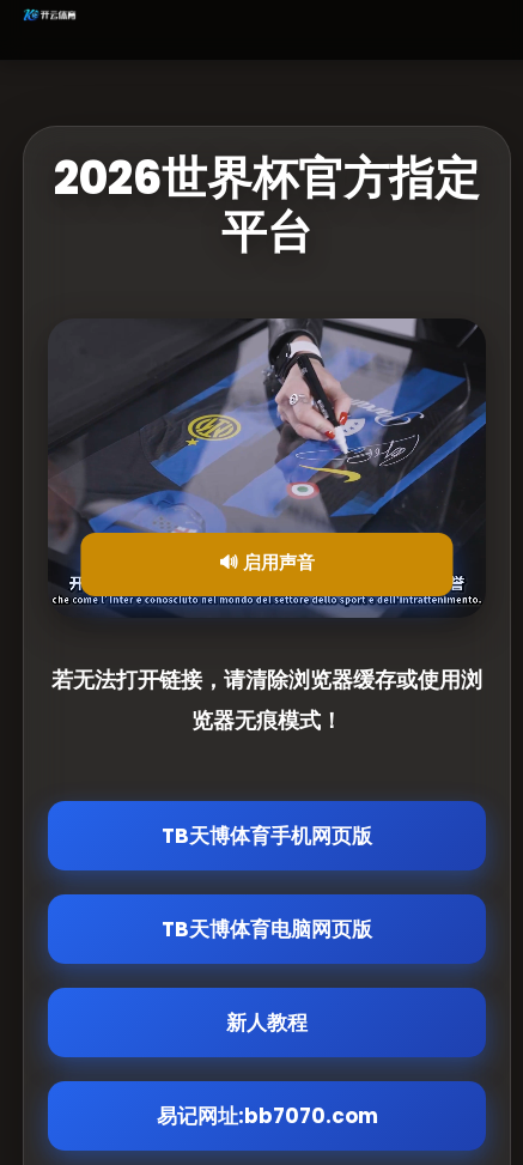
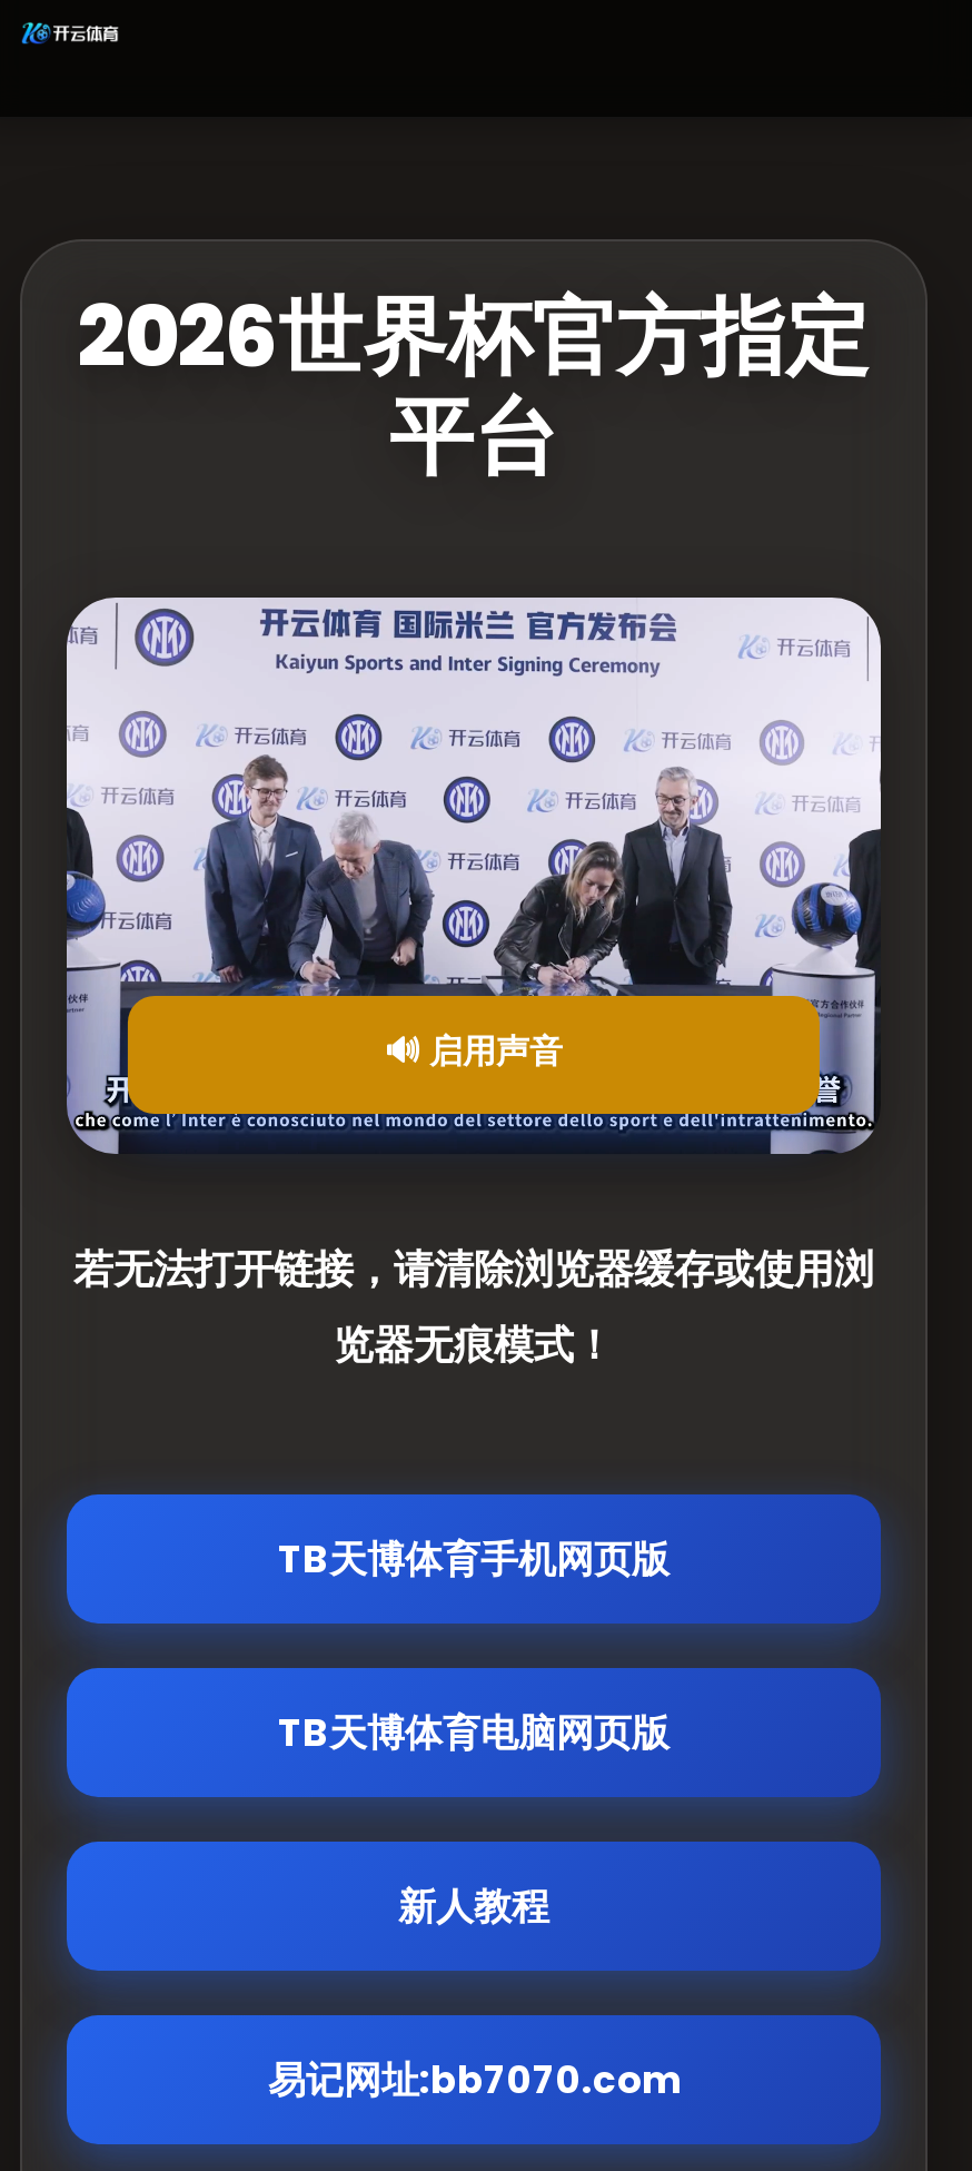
[48,318,486,618] [image] -> [65,595,883,1156] [image]

